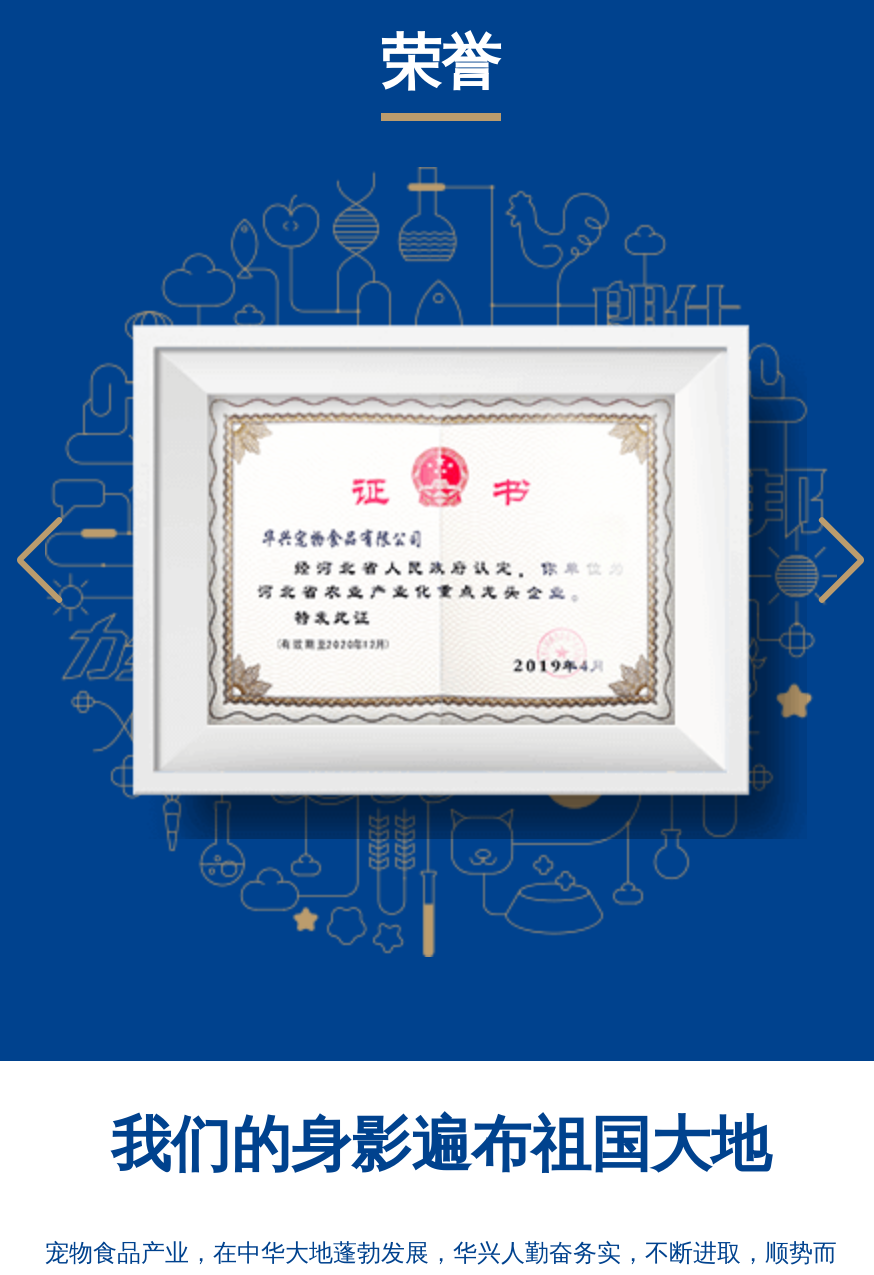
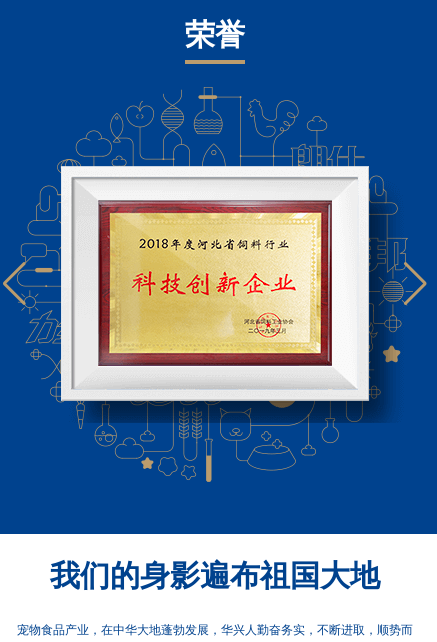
[209,395,673,723] [image] -> [98,200,332,366] [image]

